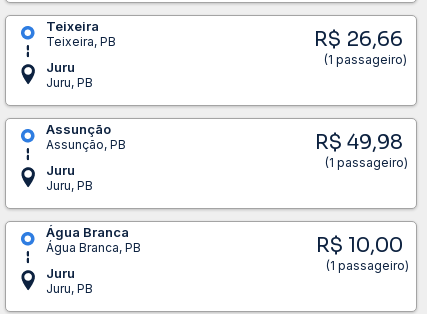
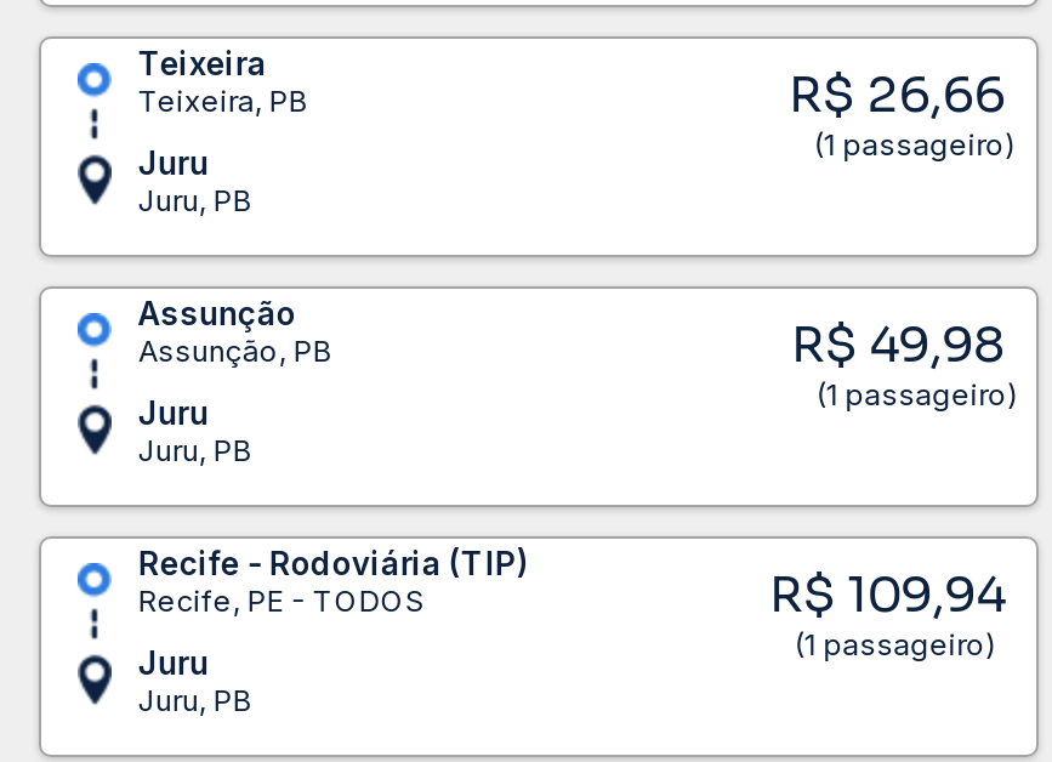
[46,224,141,255] Água Branca | Água Branca, PB -> [138,543,529,618] Recife - Rodoviária (TIP) | Recife, PE - TODOS
[316,233,403,258] R$ 10,00 -> [770,564,1005,625] R$ 109,94

